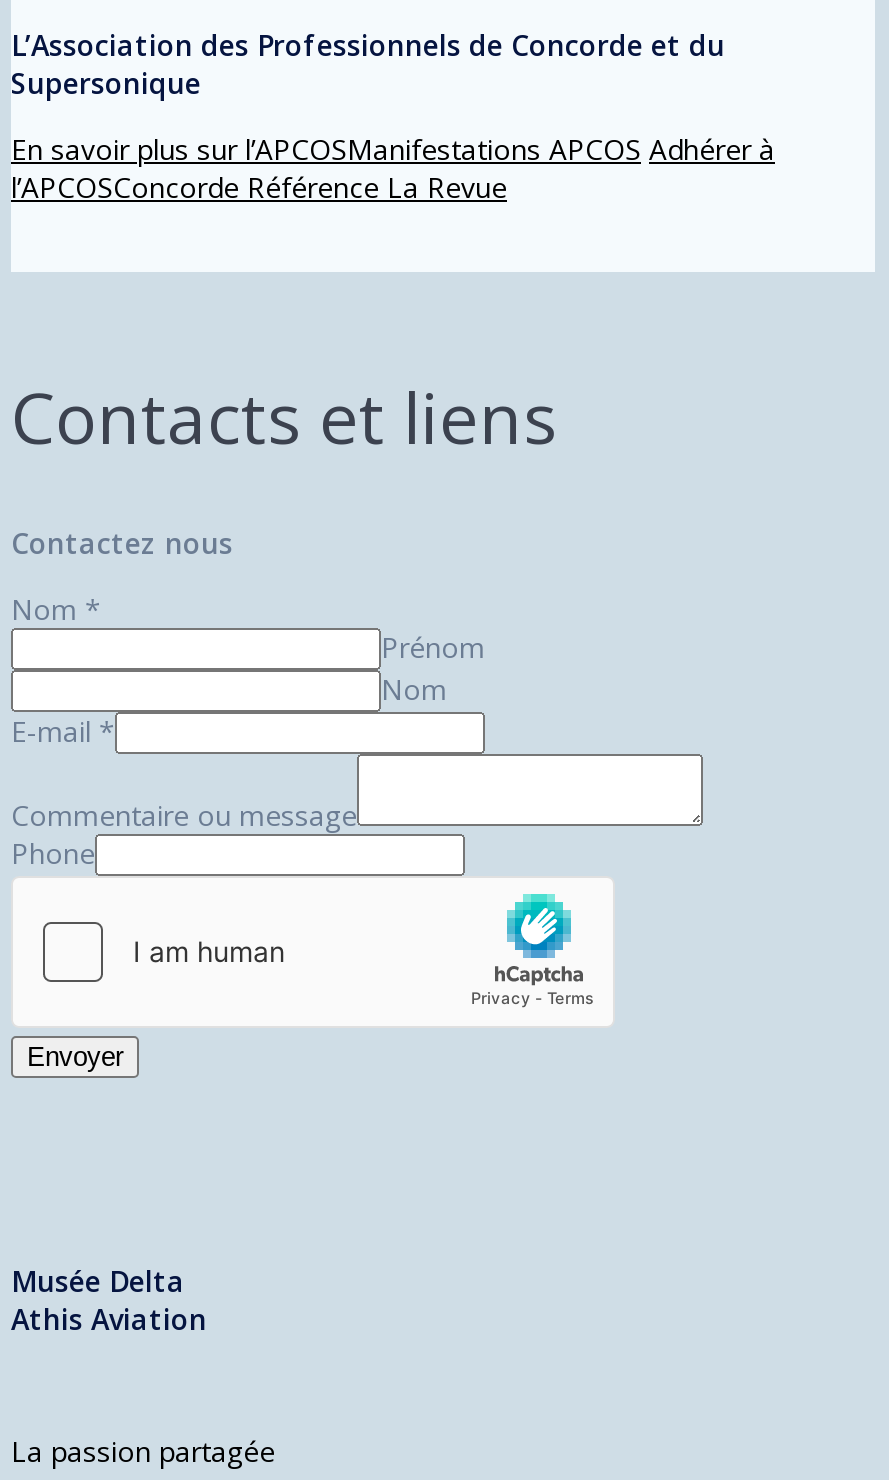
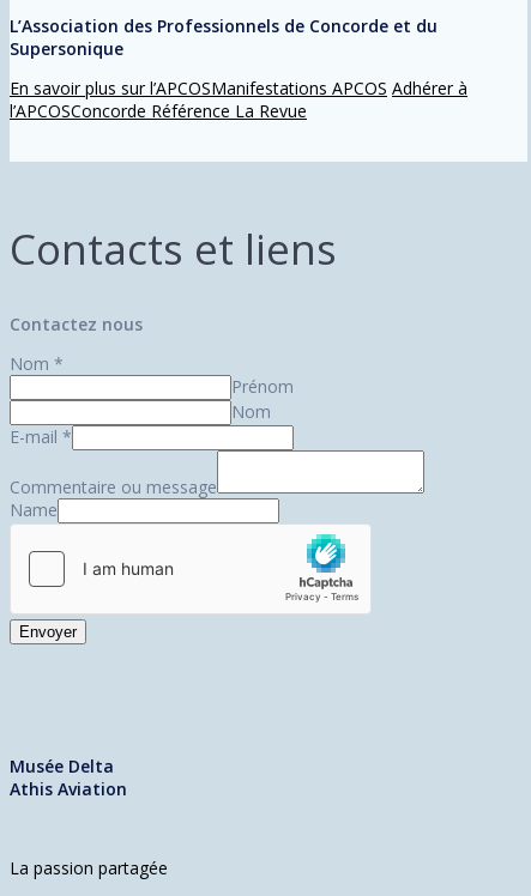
[11,834,95,872] Phone -> [10,498,58,521] Name

